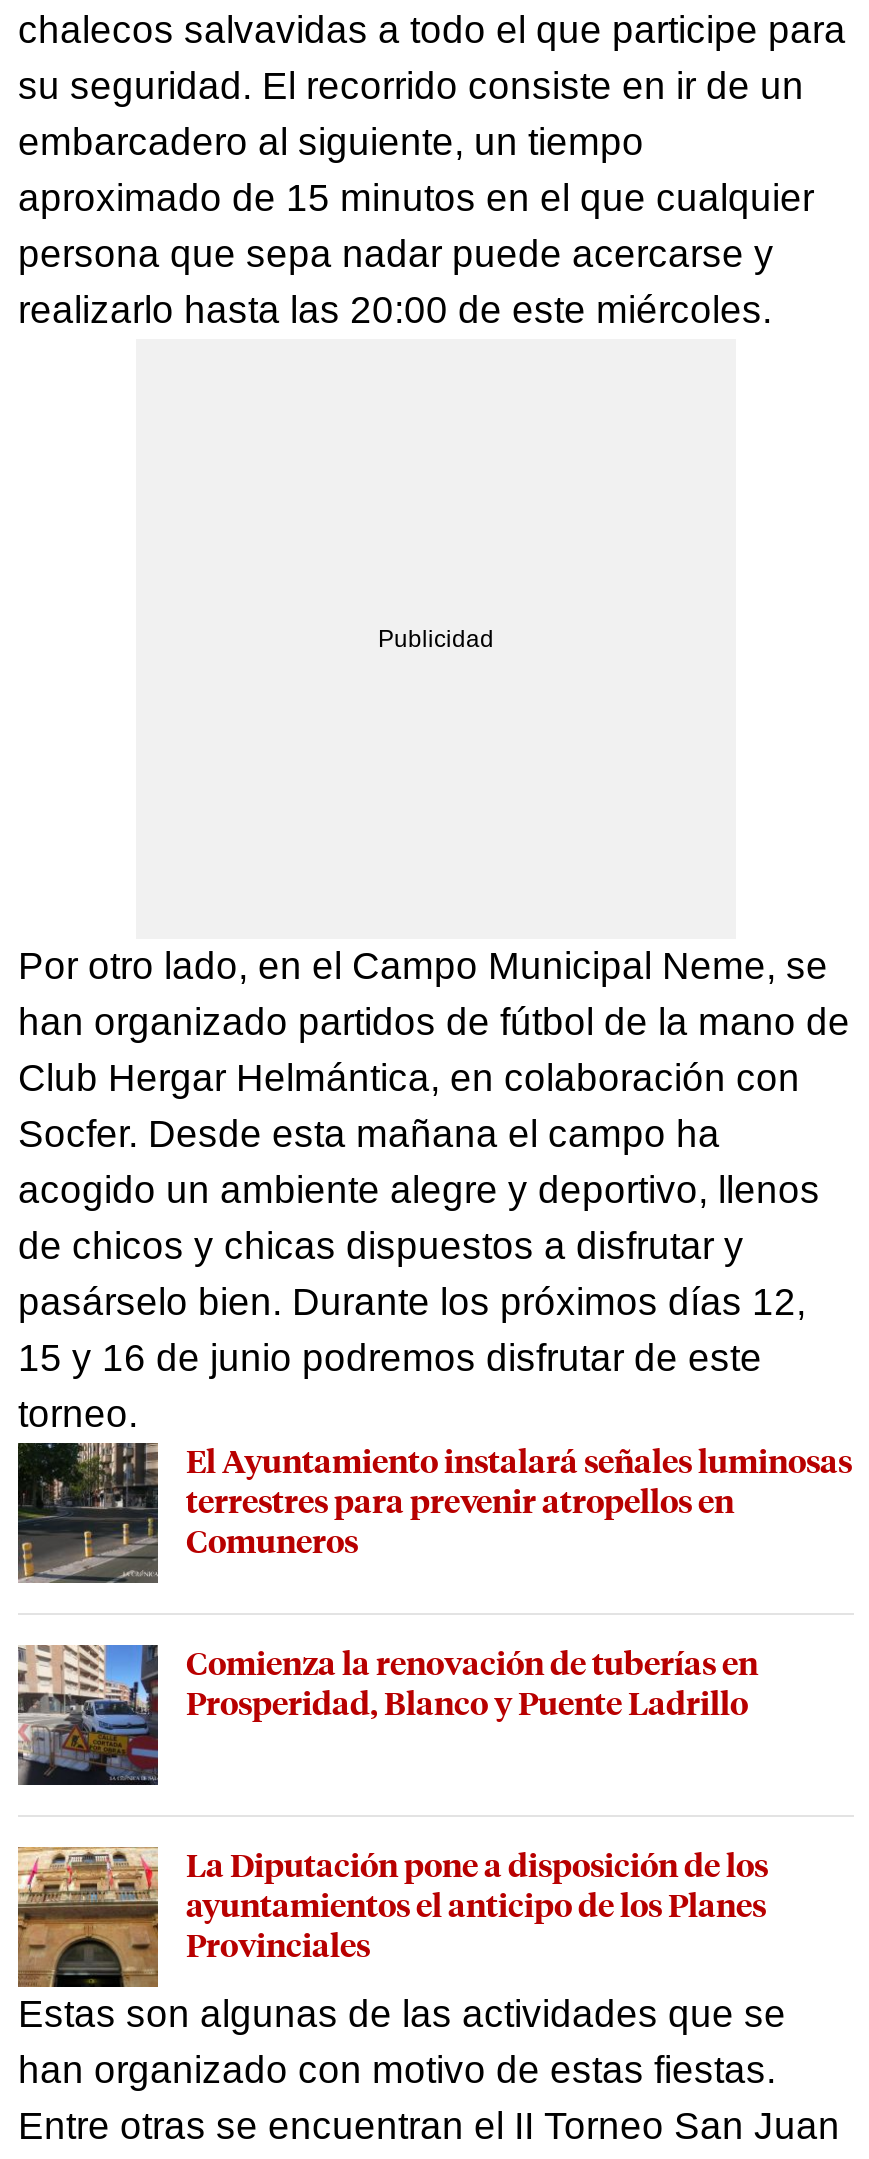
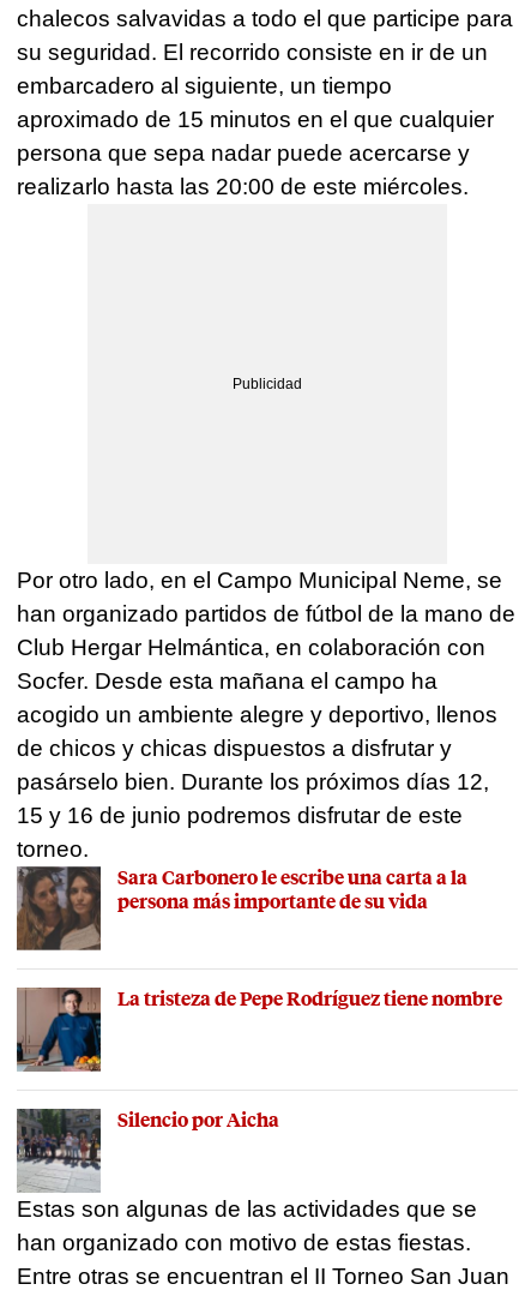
[16,1441,852,1585] [image] | El Ayuntamiento instalará señales luminosas | terrestres para prevenir atropellos en | Comuneros -> [16,865,467,952] [image] | Sara Carbonero le escribe una carta a la | persona más importante de su vida
[16,1643,758,1787] [image] | Comienza la renovación de tuberías en | Prosperidad, Blanco y Puente Ladrillo -> [16,986,502,1073] [image] | La tristeza de Pepe Rodríguez tiene nombre
[16,1845,768,1989] [image] | La Diputación pone a disposición de los | ayuntamientos el anticipo de los Planes | Provinciales -> [16,1108,279,1193] [image] | Silencio por Aicha

